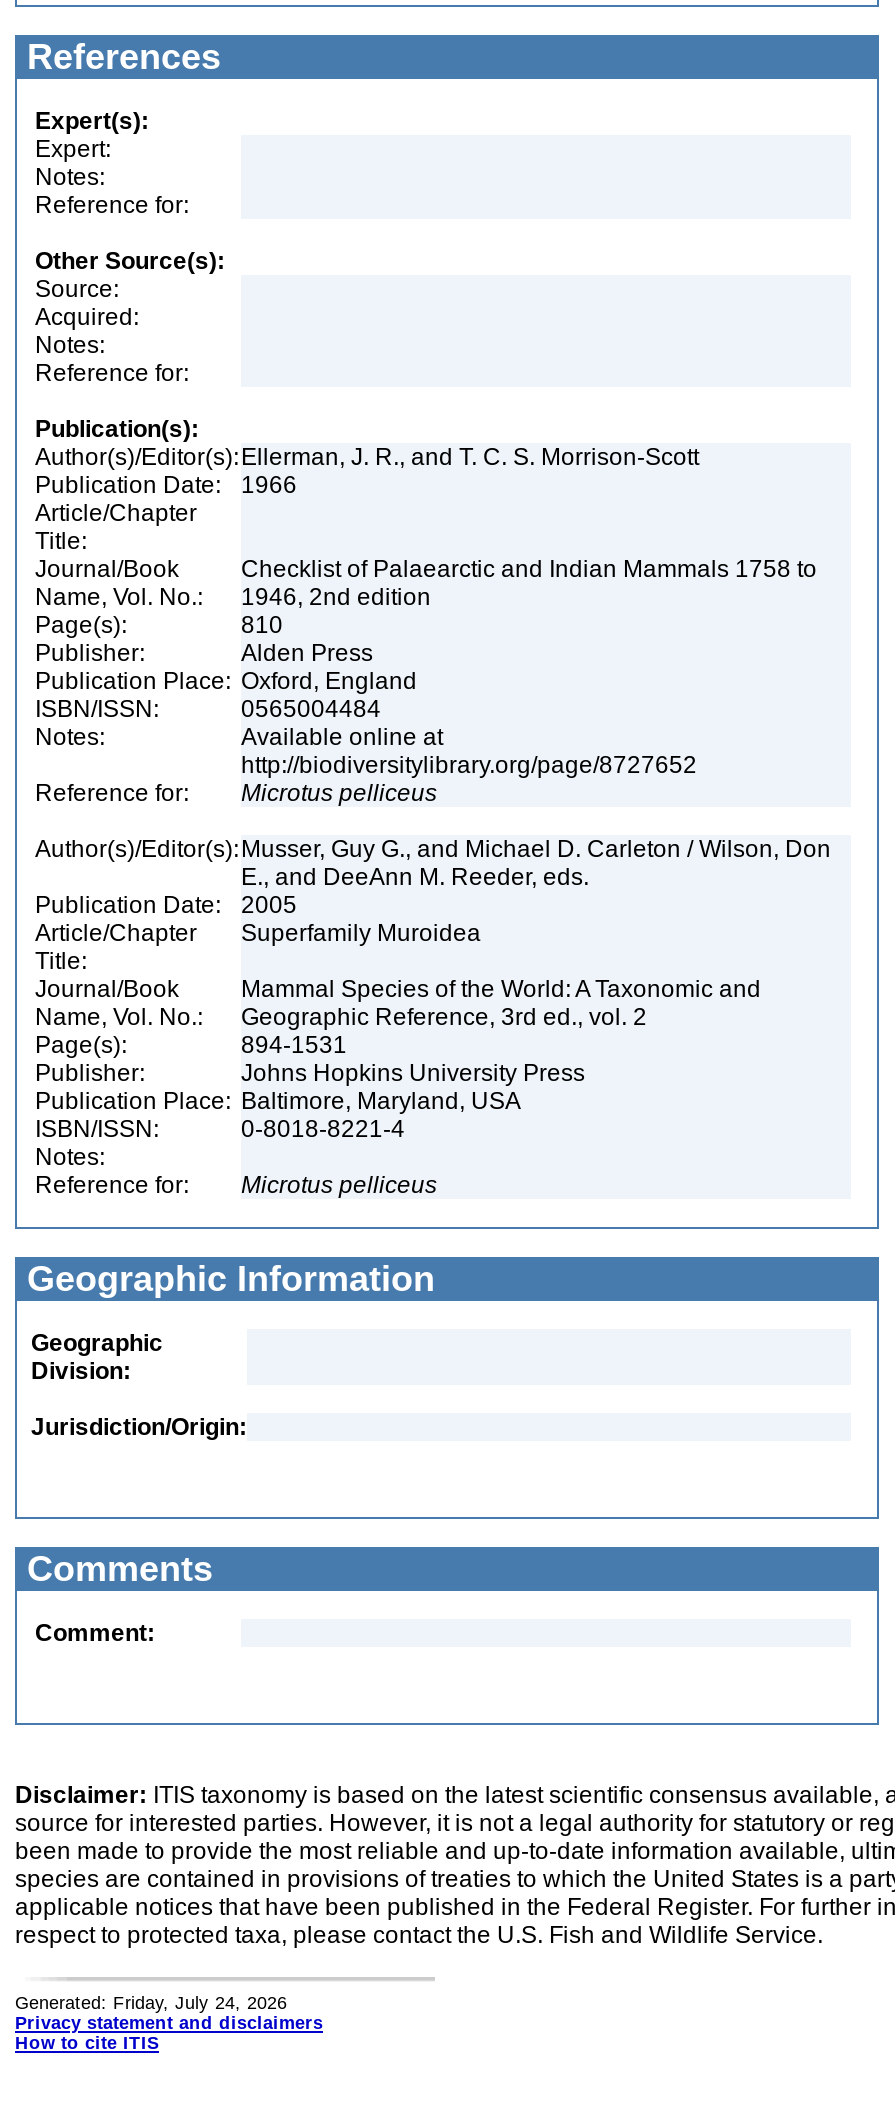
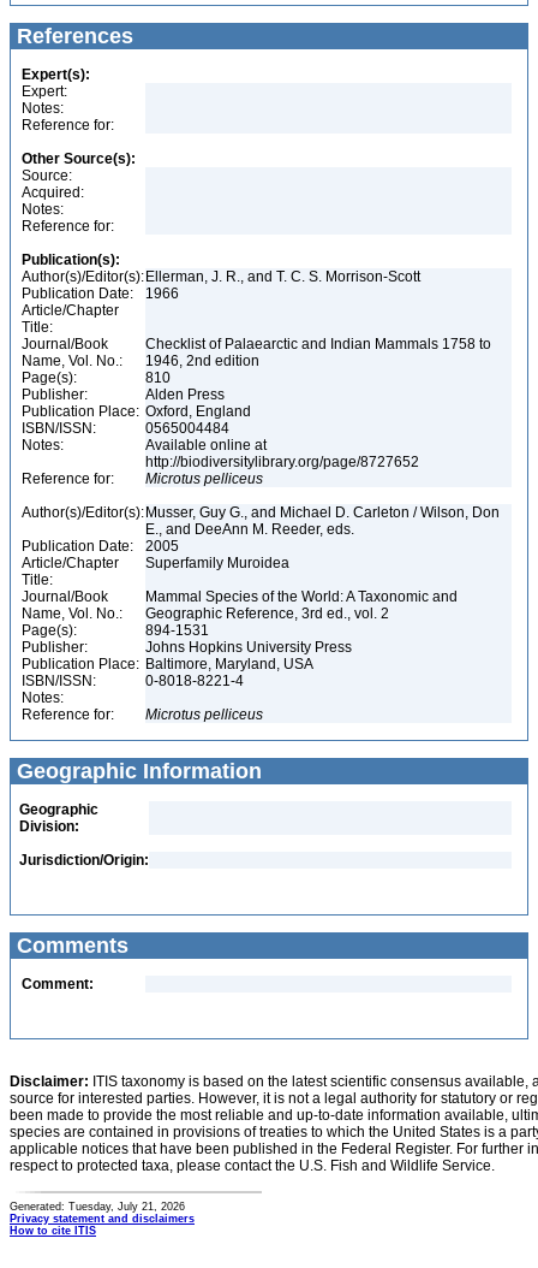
[15,1993,287,2013] Generated: Friday, July 24, 2026 -> [10,1201,185,1213] Generated: Tuesday, July 21, 2026

